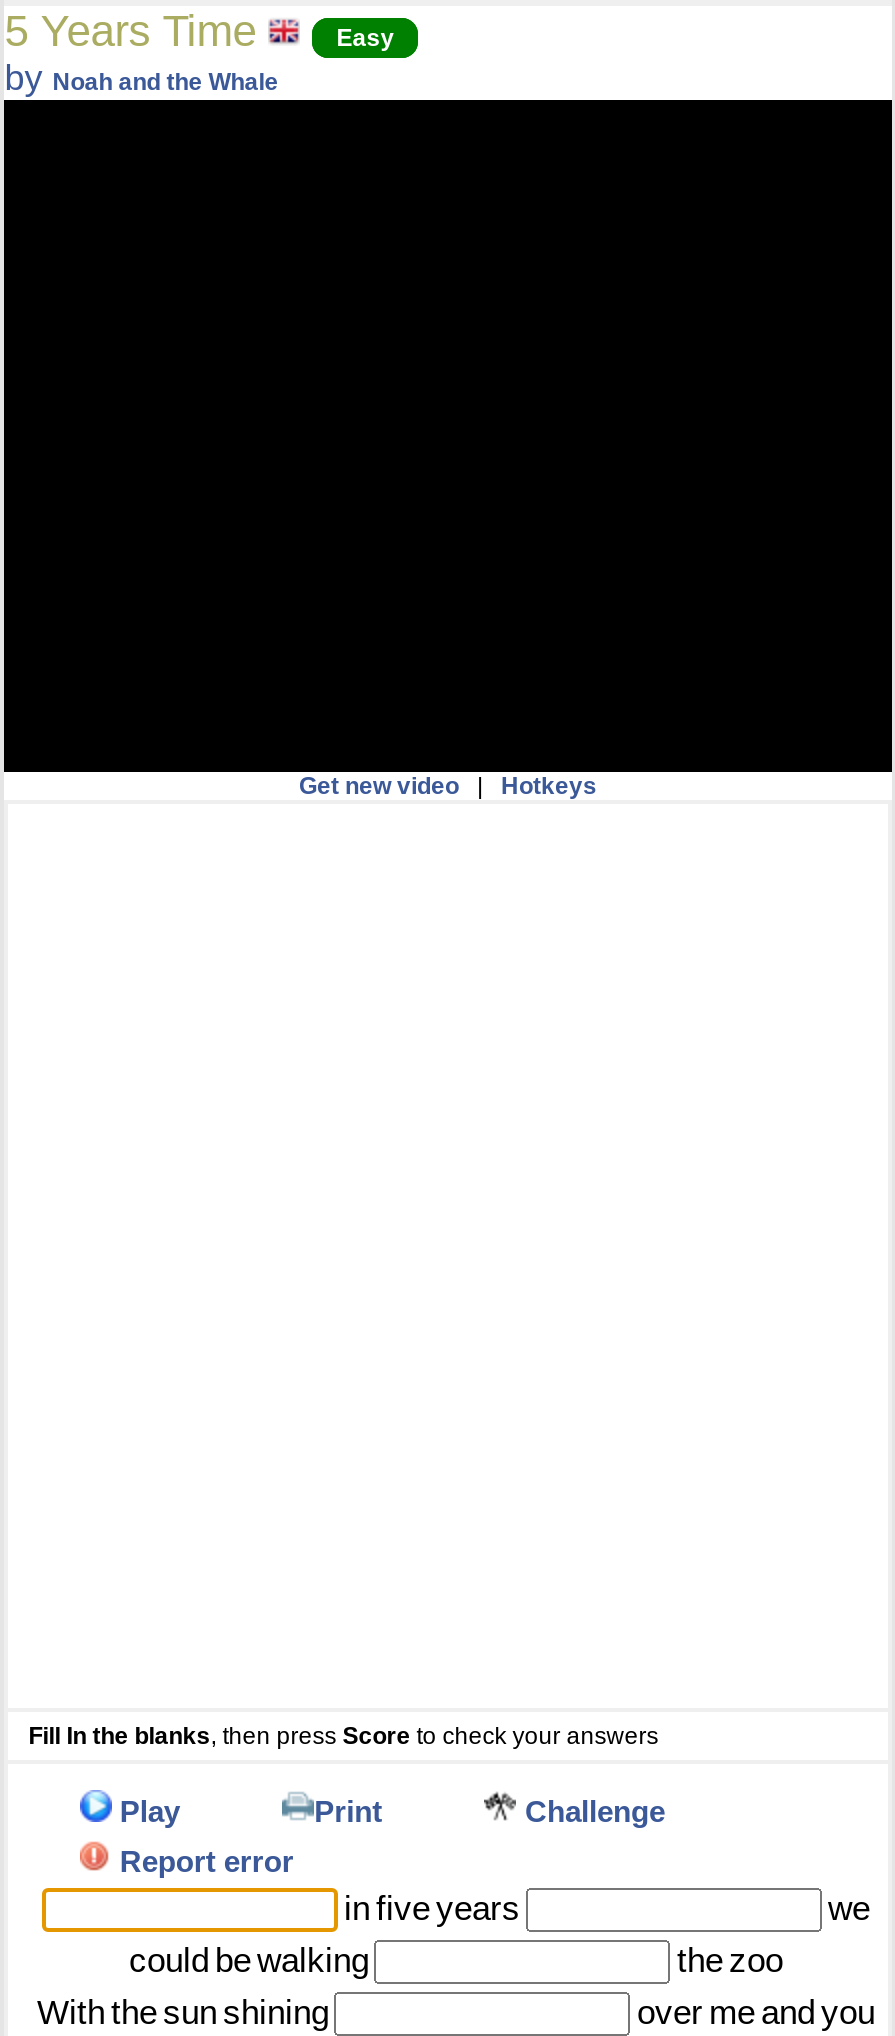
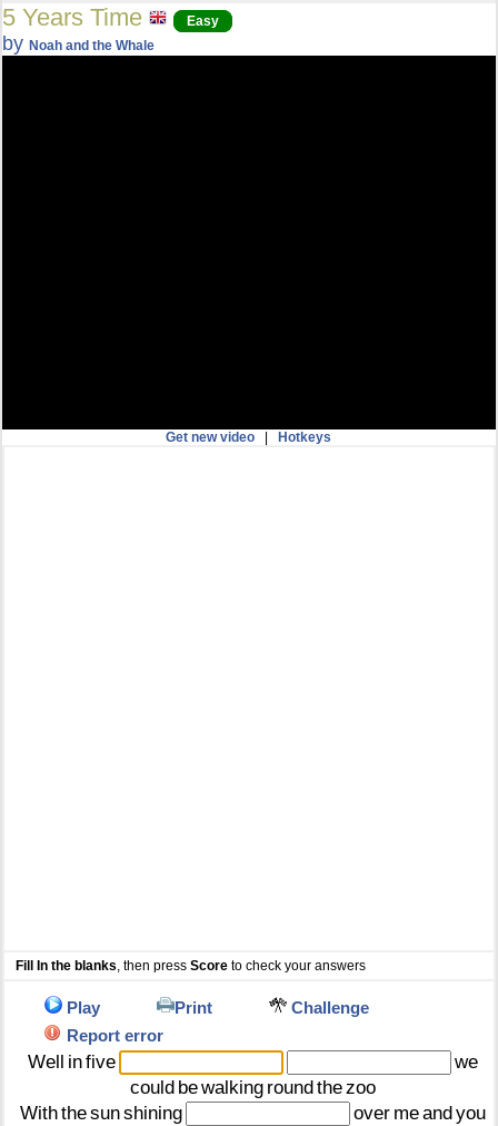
[344,1890,520,1928] in five years -> [28,1051,116,1072] Well in five
[129,1942,783,1980] could be walking | the zoo -> [131,1077,376,1098] could be walking round the zoo

